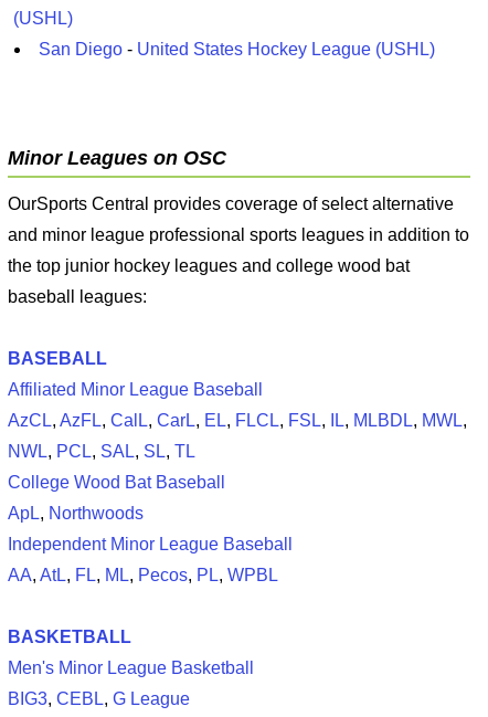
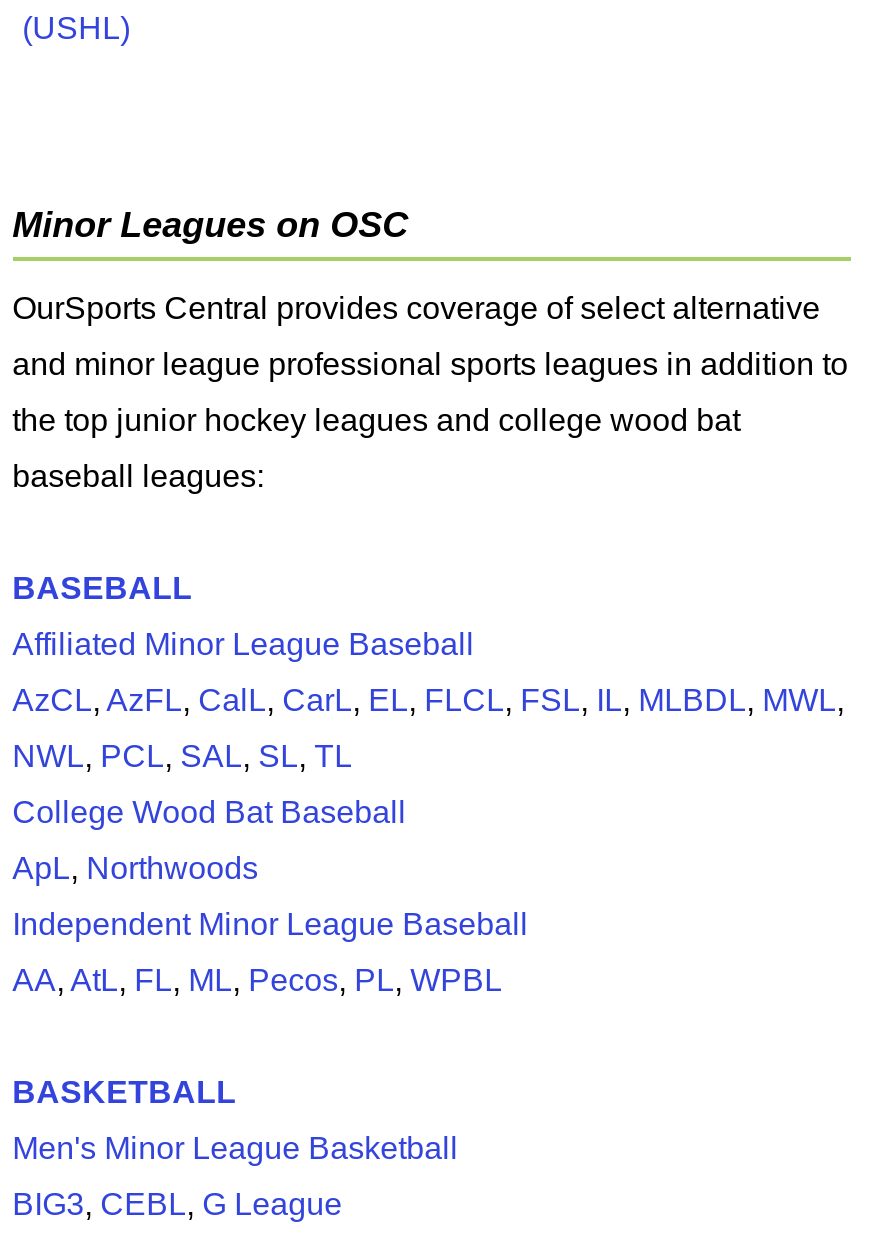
[38,39,435,58] San Diego - United States Hockey League (USHL) -> none

